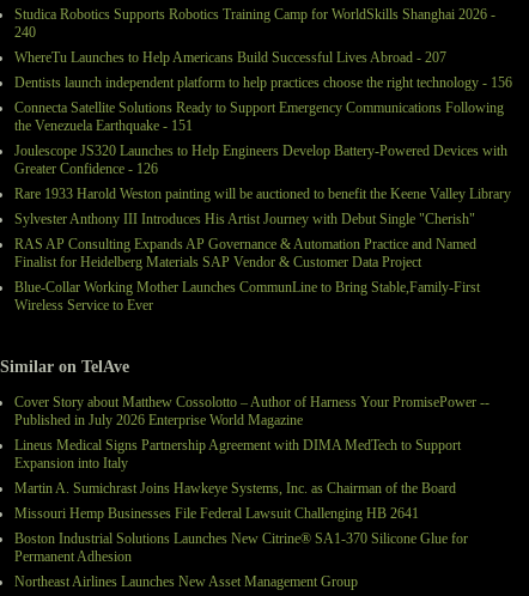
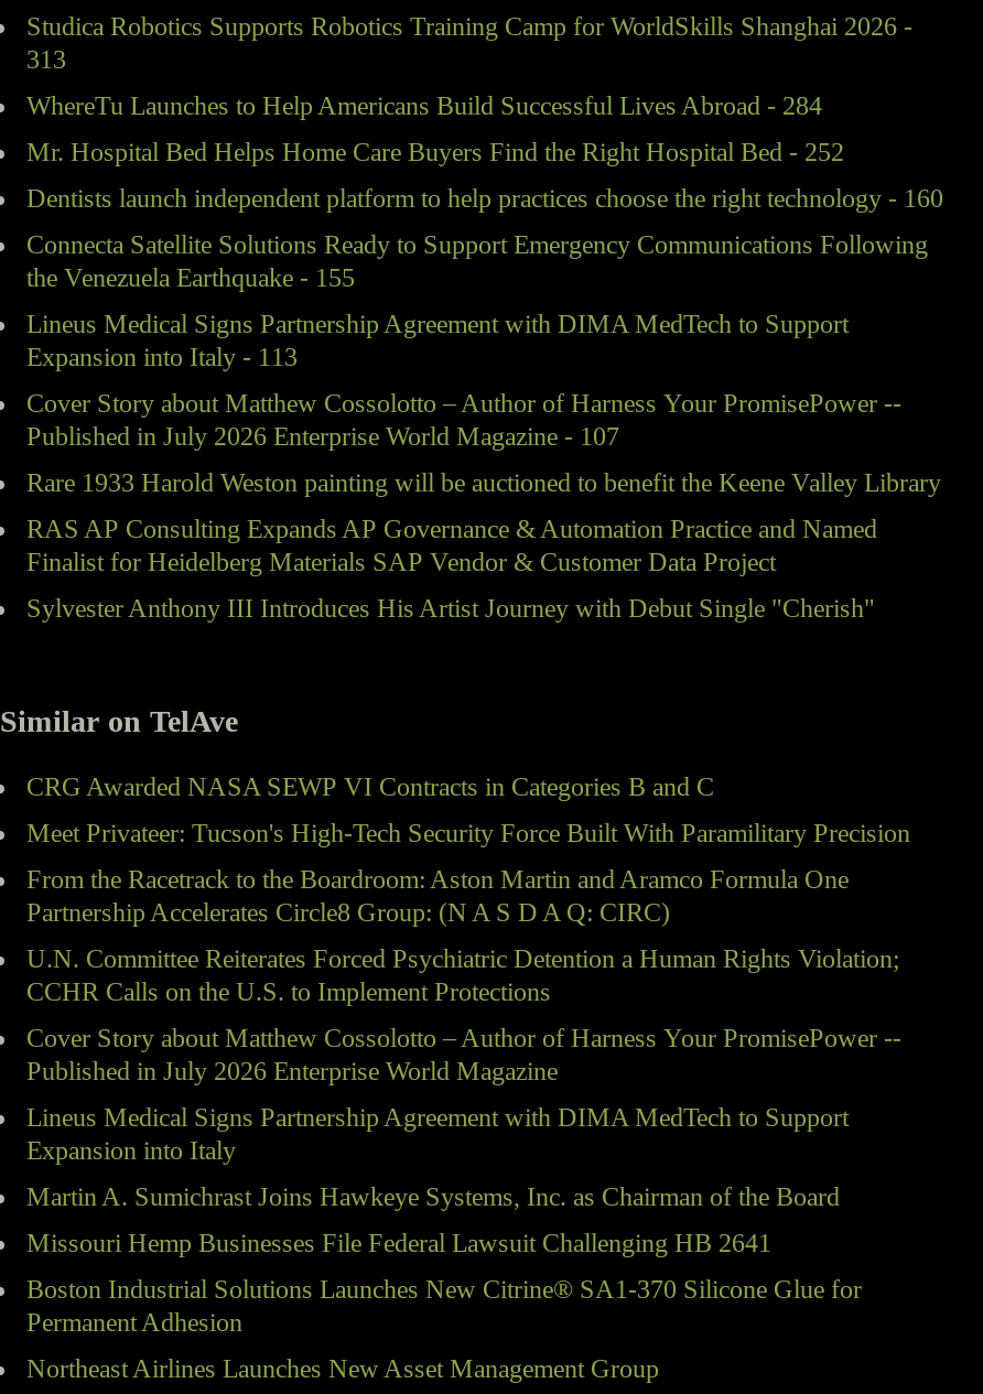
[14,24,512,91] 240 | WhereTu Launches to Help Americans Build Successful Lives Abroad - 207 | Dentists launch independent platform to help practices choose the right technology - 156 -> [26,44,943,214] 313 | WhereTu Launches to Help Americans Build Successful Lives Abroad - 284 | Mr. Hospital Bed Helps Home Care Buyers Find the Right Hospital Bed - 252 | Dentists launch independent platform to help practices choose the right technology - 160
[14,117,507,177] the Venezuela Earthquake - 151 | Joulescope JS320 Launches to Help Engineers Develop Battery-Powered Devices with | Greater Confidence - 126 -> [26,262,901,452] the Venezuela Earthquake - 155 | Lineus Medical Signs Partnership Agreement with DIMA MedTech to Support | Expansion into Italy - 113 | Cover Story about Matthew Cossolotto – Author of Harness Your PromisePower -- | Published in July 2026 Enterprise World Magazine - 107
moved [14,211,475,228] -> [26,593,875,624]: Sylvester Anthony III Introduces His Artist Journey with Debut Single "Cherish"
[14,279,480,314] Blue-Collar Working Mother Launches CommunLine to Bring Stable,Family-First | Wireless Service to Ever -> none
none -> [26,772,910,1007] CRG Awarded NASA SEWP VI Contracts in Categories B and C | Meet Privateer: Tucson's High-Tech Security Force Built With Paramilitary Precision | From the Racetrack to the Boardroom: Aston Martin and Aramco Formula One | Partnership Accelerates Circle8 Group: (N A S D A Q: CIRC) | U.N. Committee Reiterates Forced Psychiatric Detention a Human Rights Violation; | CCHR Calls on the U.S. to Implement Protections

